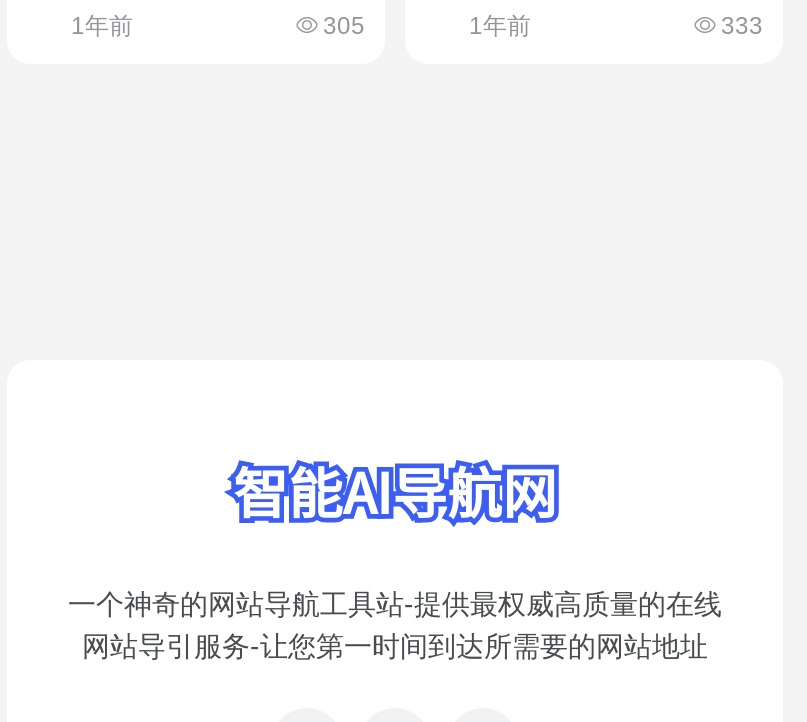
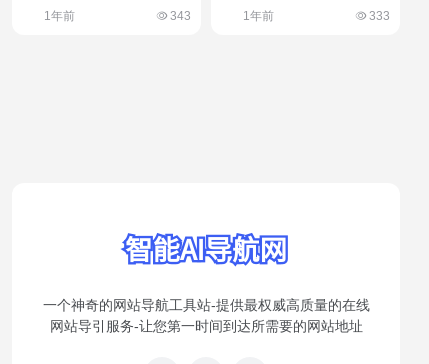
[323,11,365,39] 305 -> [170,9,191,23] 343

